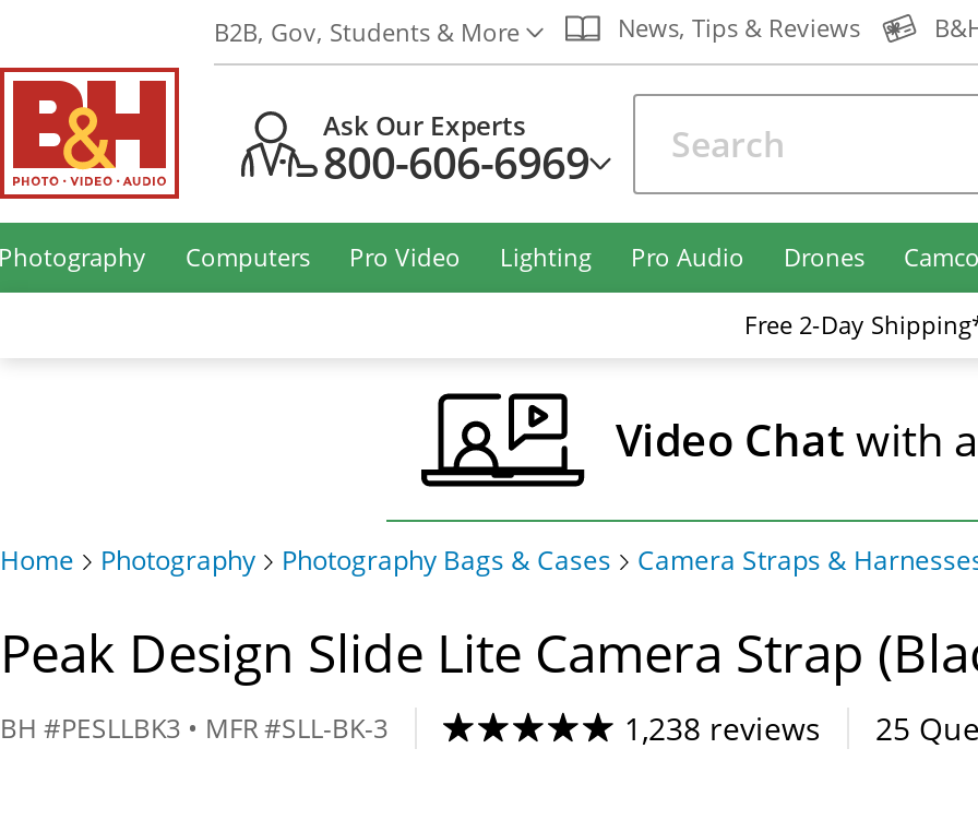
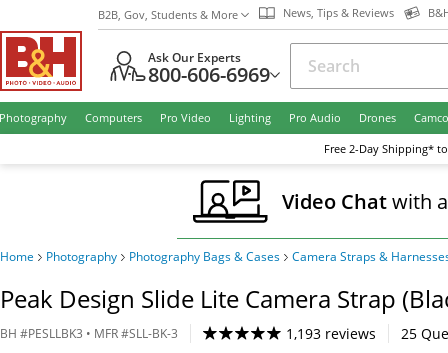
[624,706,821,748] 1,238 reviews -> [286,323,376,342] 1,193 reviews

